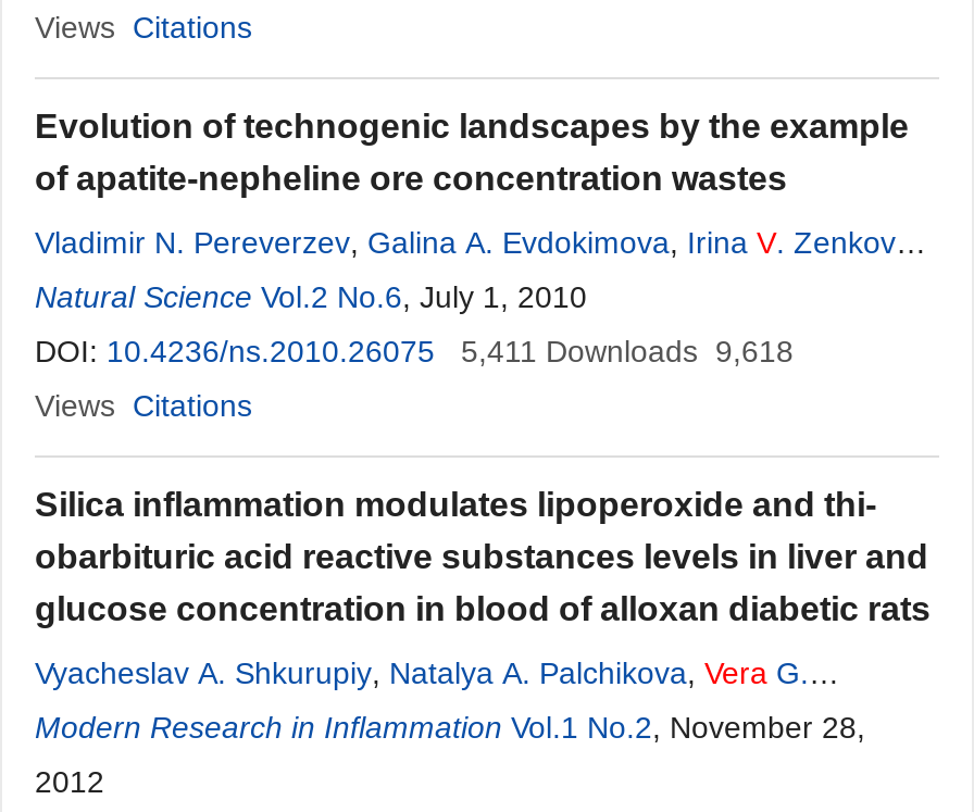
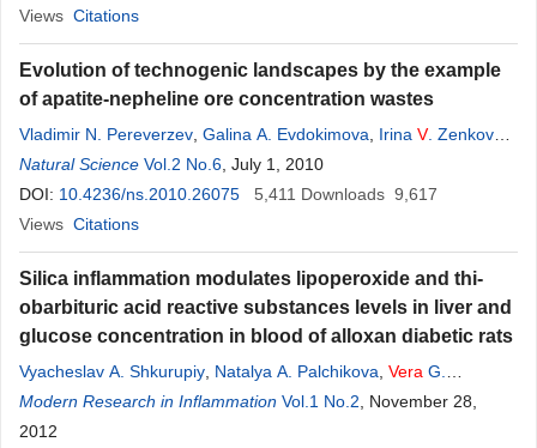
[35,334,794,368] DOI: 10.4236/ns.2010.26075 5,411 Downloads 9,618 -> [19,184,438,204] DOI: 10.4236/ns.2010.26075 5,411 Downloads 9,617

